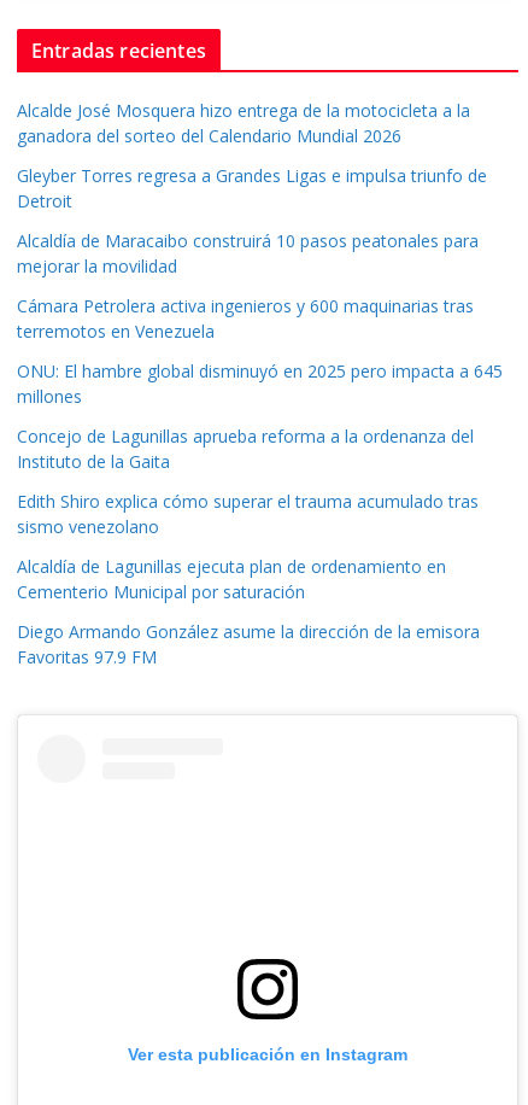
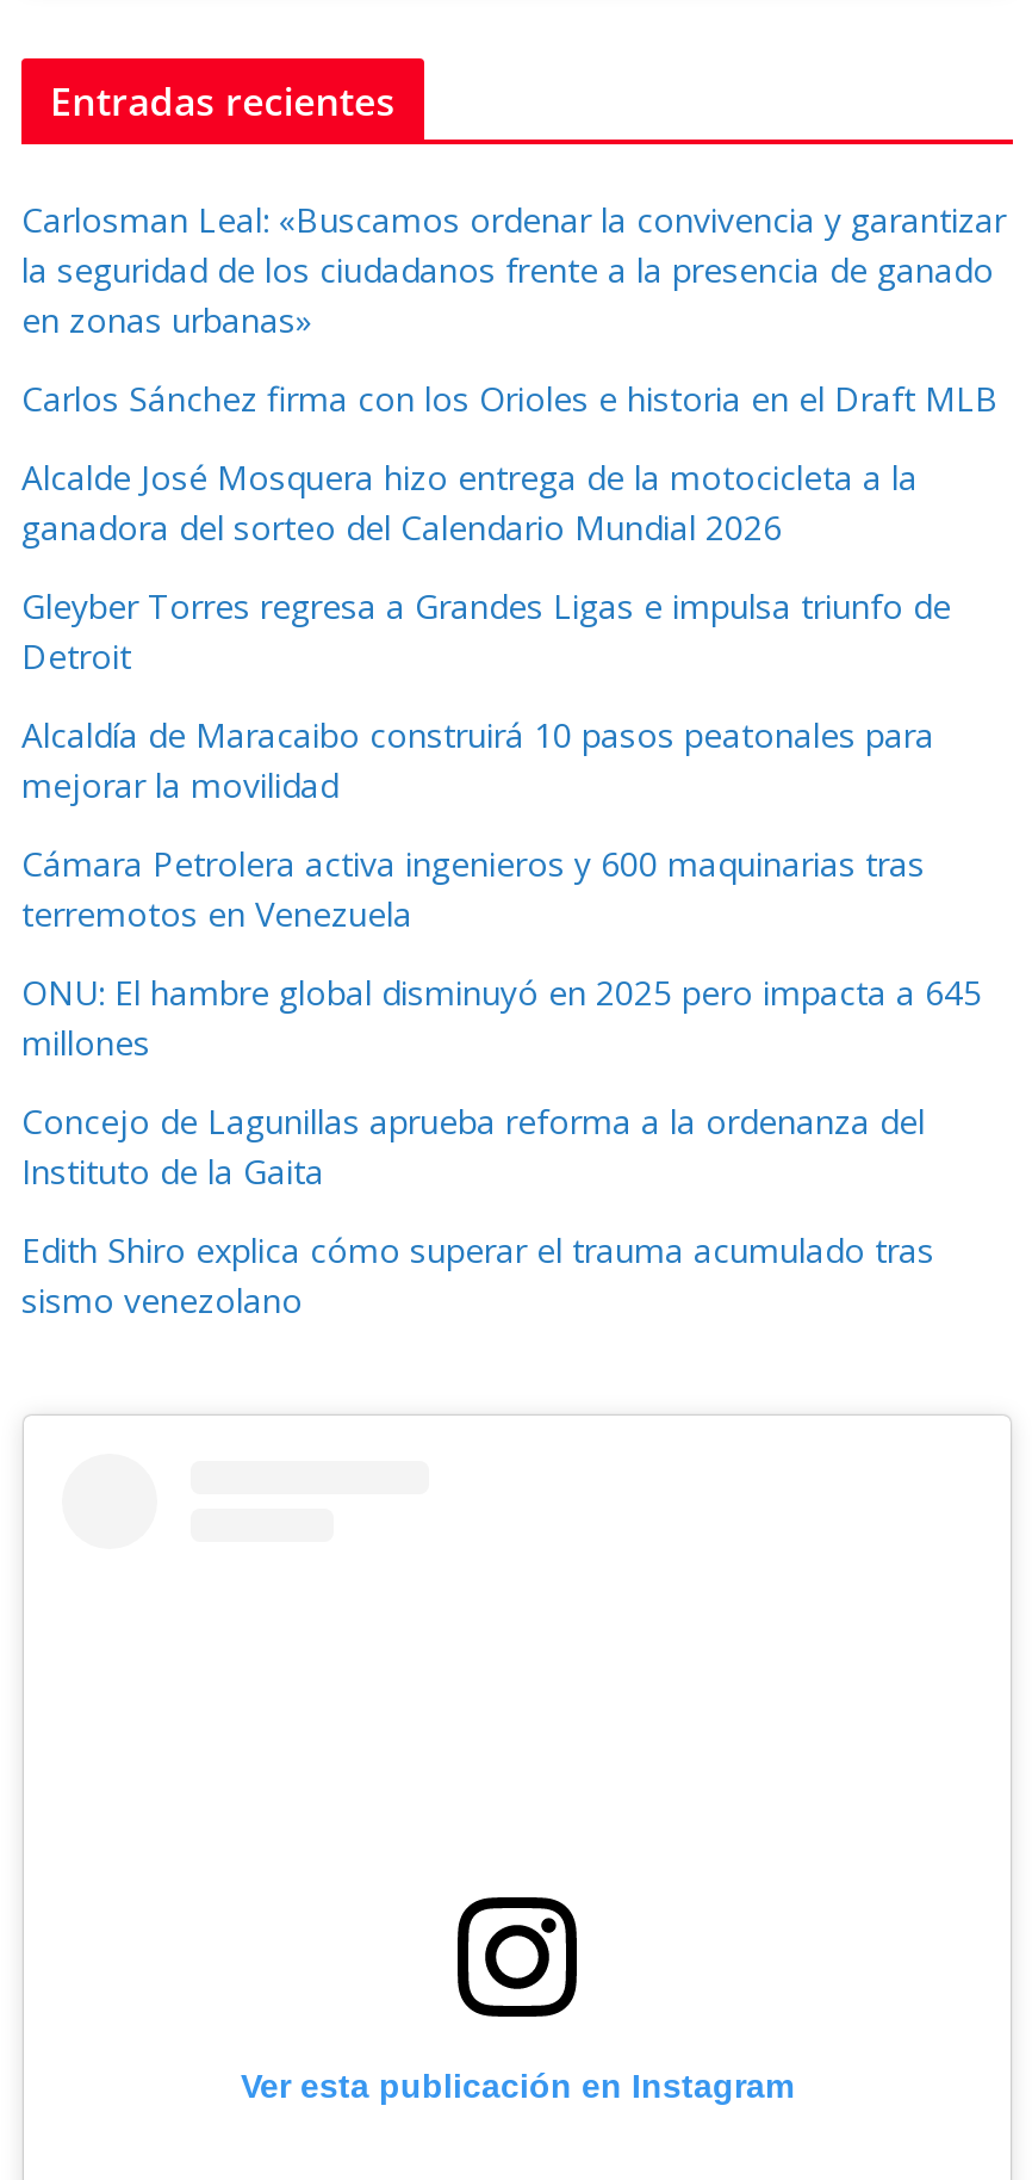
none -> [21,198,1006,422] Carlosman Leal: «Buscamos ordenar la convivencia y garantizar | la seguridad de los ciudadanos frente a la presencia de ganado | en zonas urbanas» | Carlos Sánchez firma con los Orioles e historia en el Draft MLB
moved [17,99,503,539] -> [21,455,982,1324]: Alcalde José Mosquera hizo entrega de la motocicleta a la | ganadora del sorteo del Calendario Mundial 2026 | Gleyber Torres regresa a Grandes Ligas e impulsa triunfo de | ... | Edith Shiro explica cómo superar el trauma acumulado tras | sismo venezolano
[17,555,480,669] Alcaldía de Lagunillas ejecuta plan de ordenamiento en | Cementerio Municipal por saturación | Diego Armando González asume la dirección de la emisora | Favoritas 97.9 FM -> none

